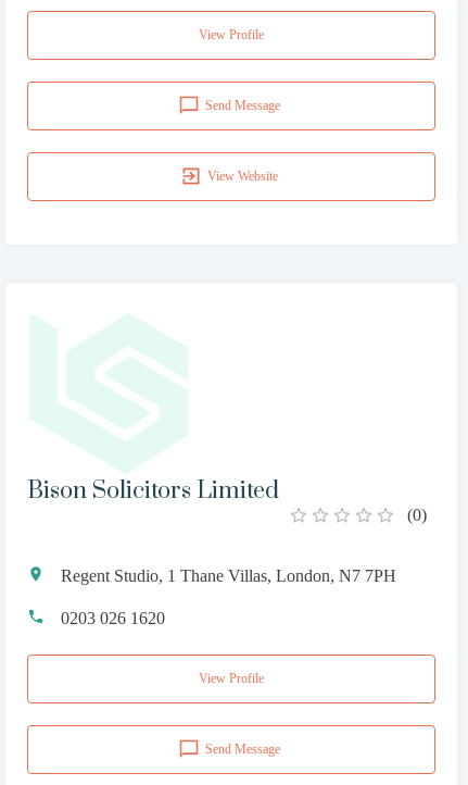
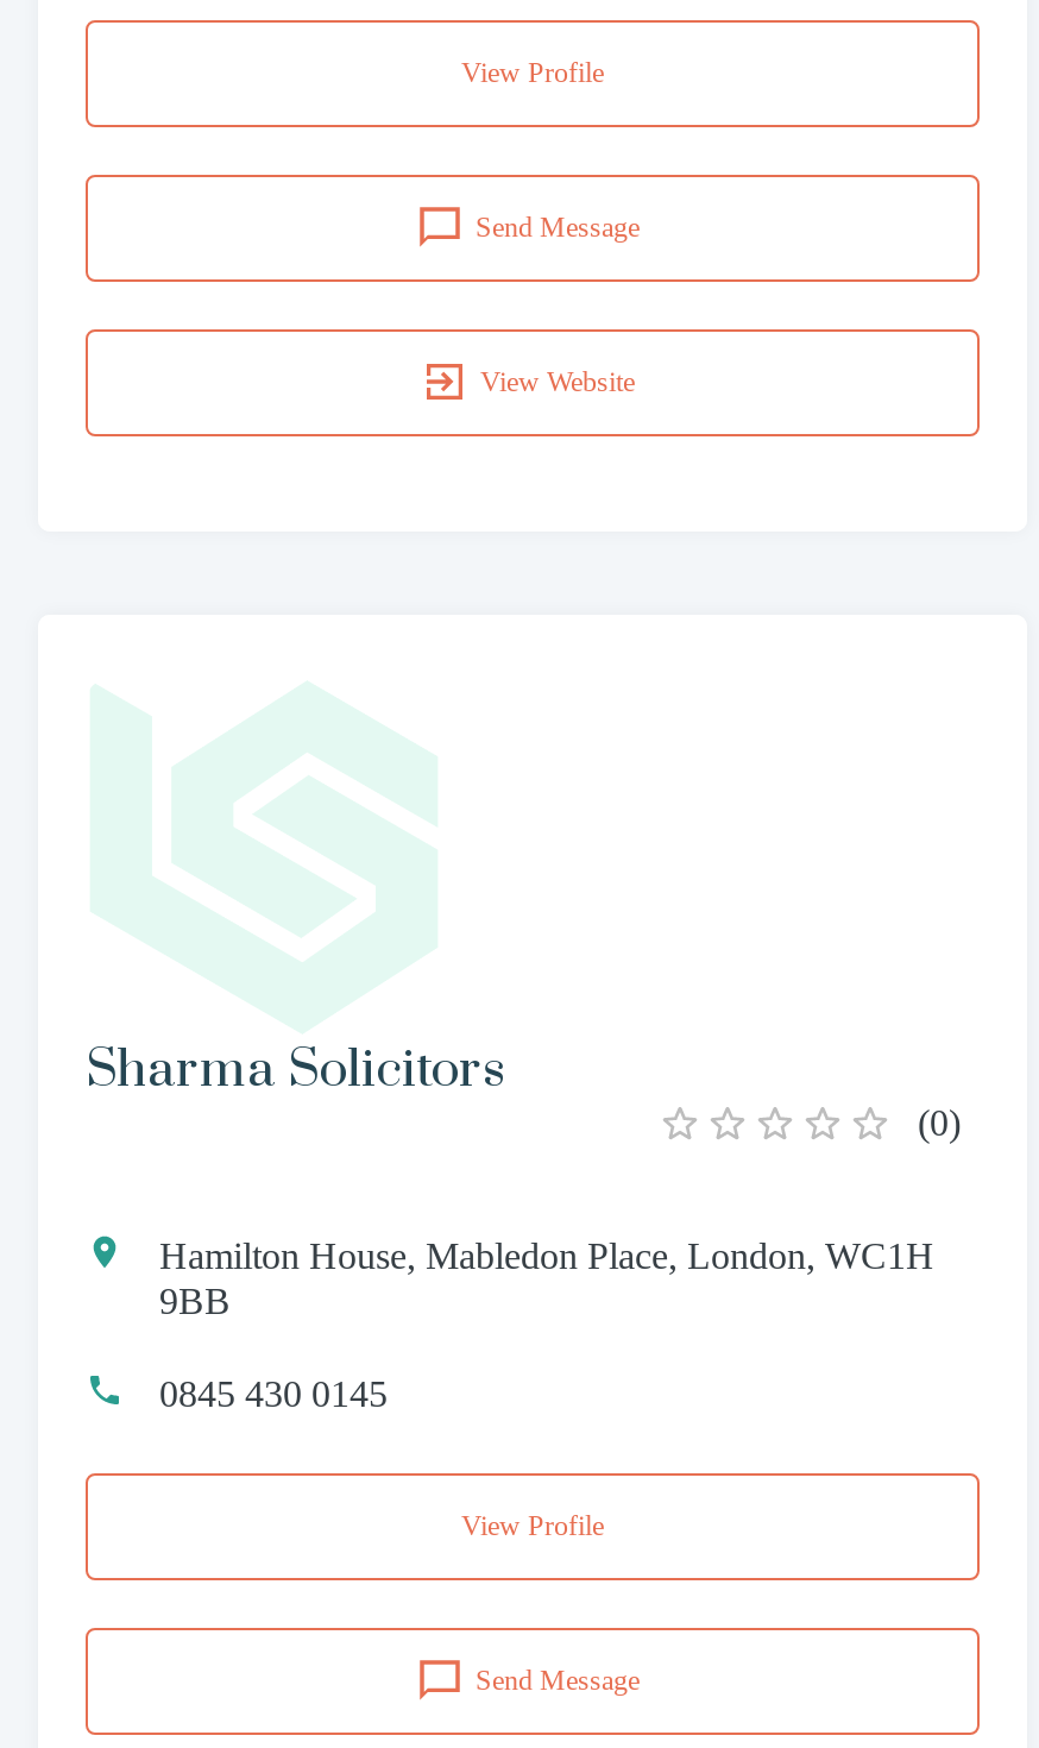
[27,476,279,505] Bison Solicitors Limited -> [86,1037,504,1102] Sharma Solicitors
[61,566,396,585] Regent Studio, 1 Thane Villas, London, N7 7PH -> [159,1235,934,1320] Hamilton House, Mabledon Place, London, WC1H | 9BB
[61,609,165,627] 0203 026 1620 -> [159,1373,388,1413] 0845 430 0145

